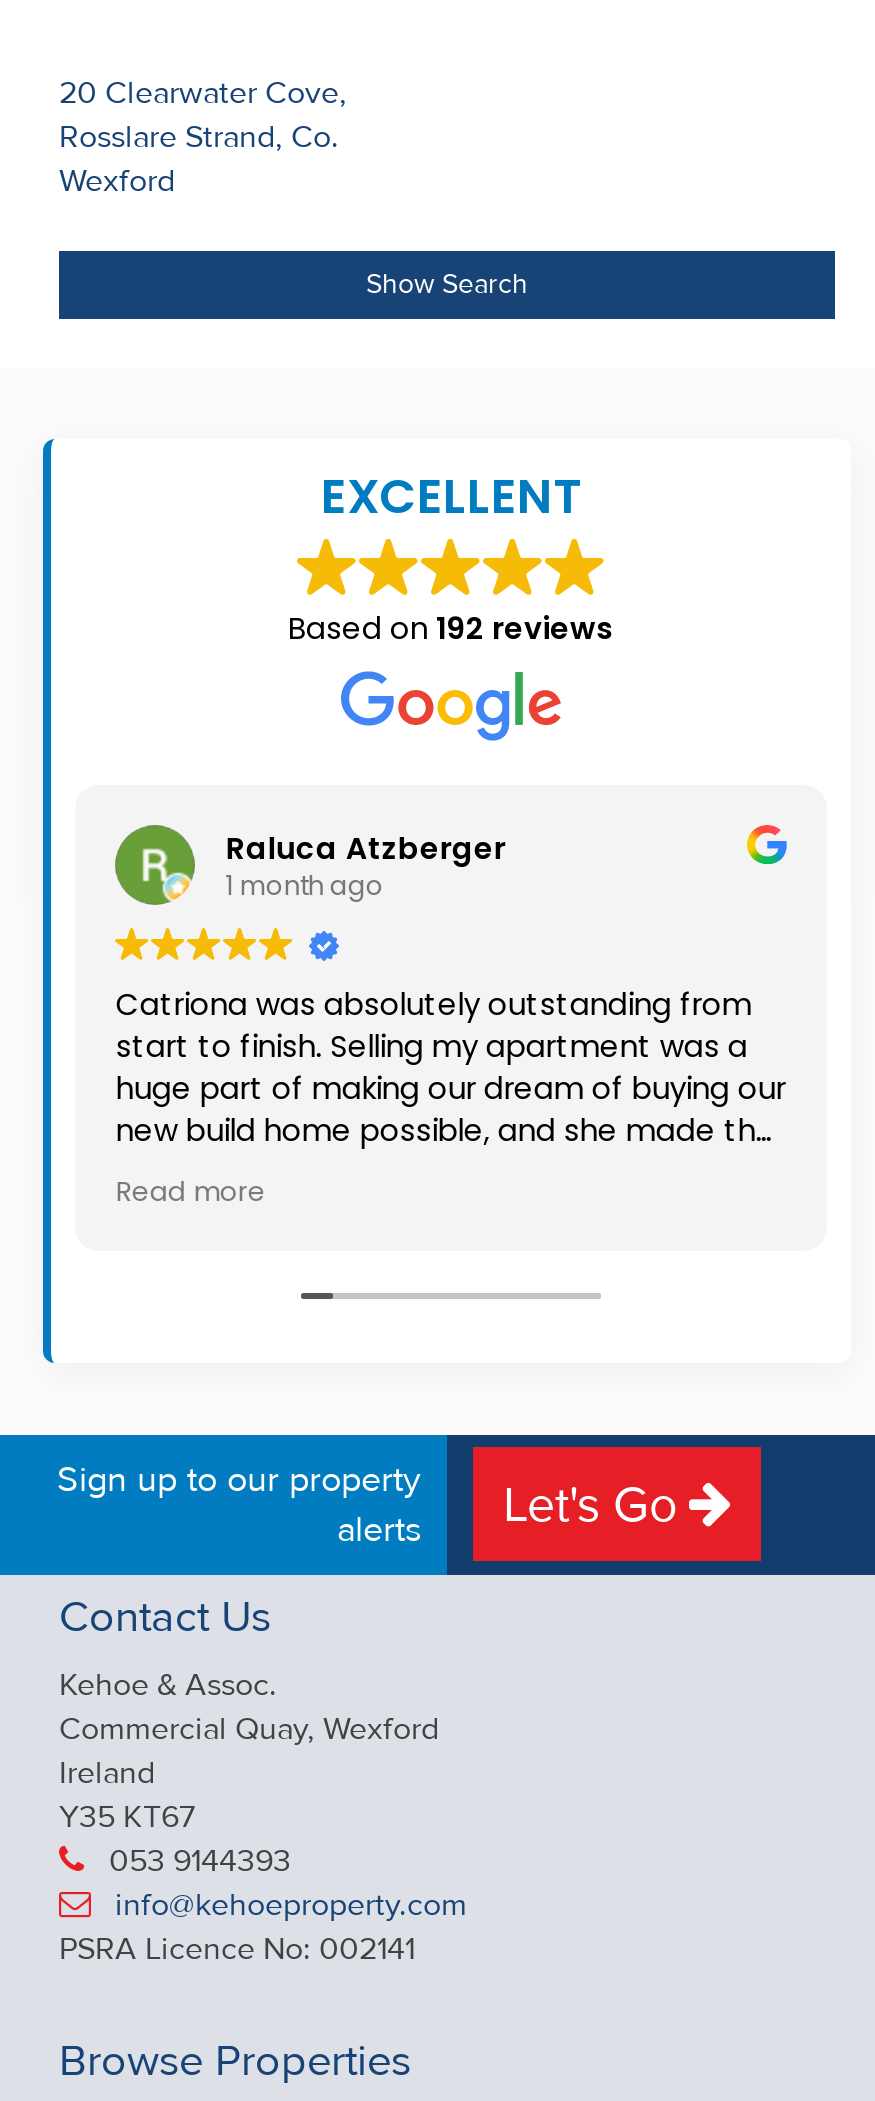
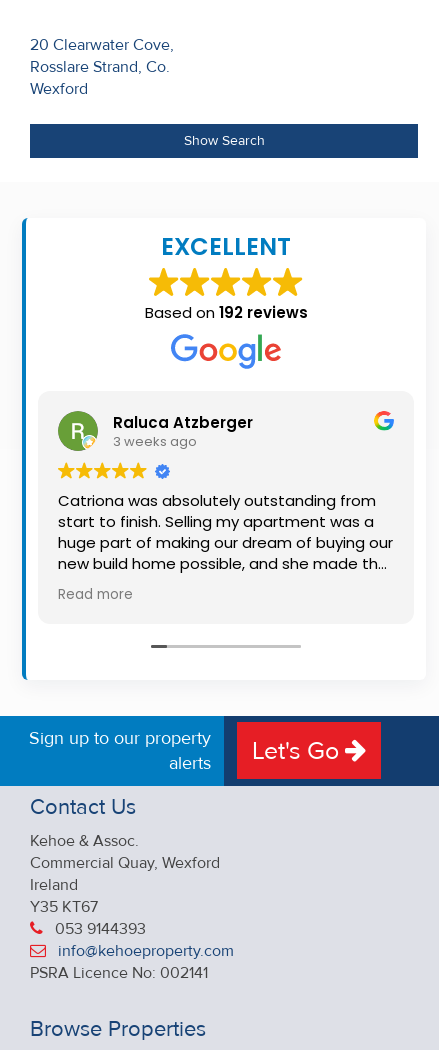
[226,866,384,904] 1 month ago -> [113,431,197,450] 3 weeks ago

